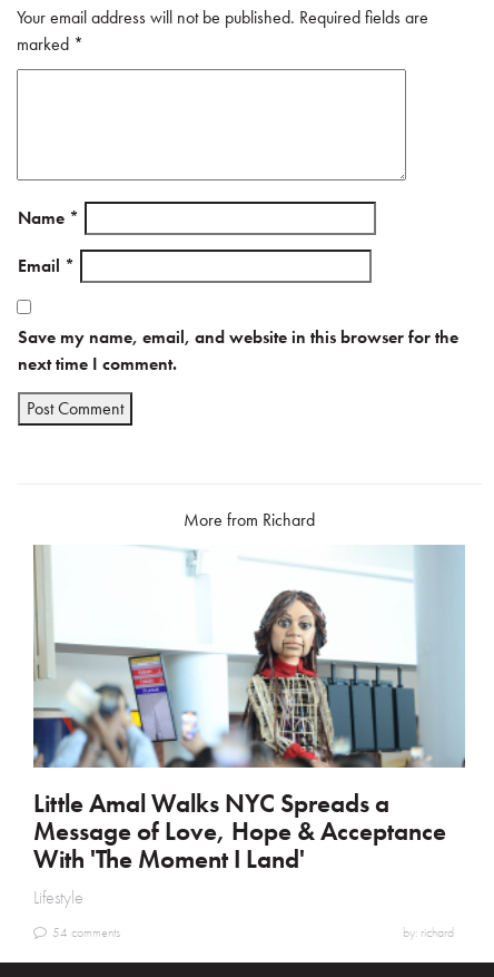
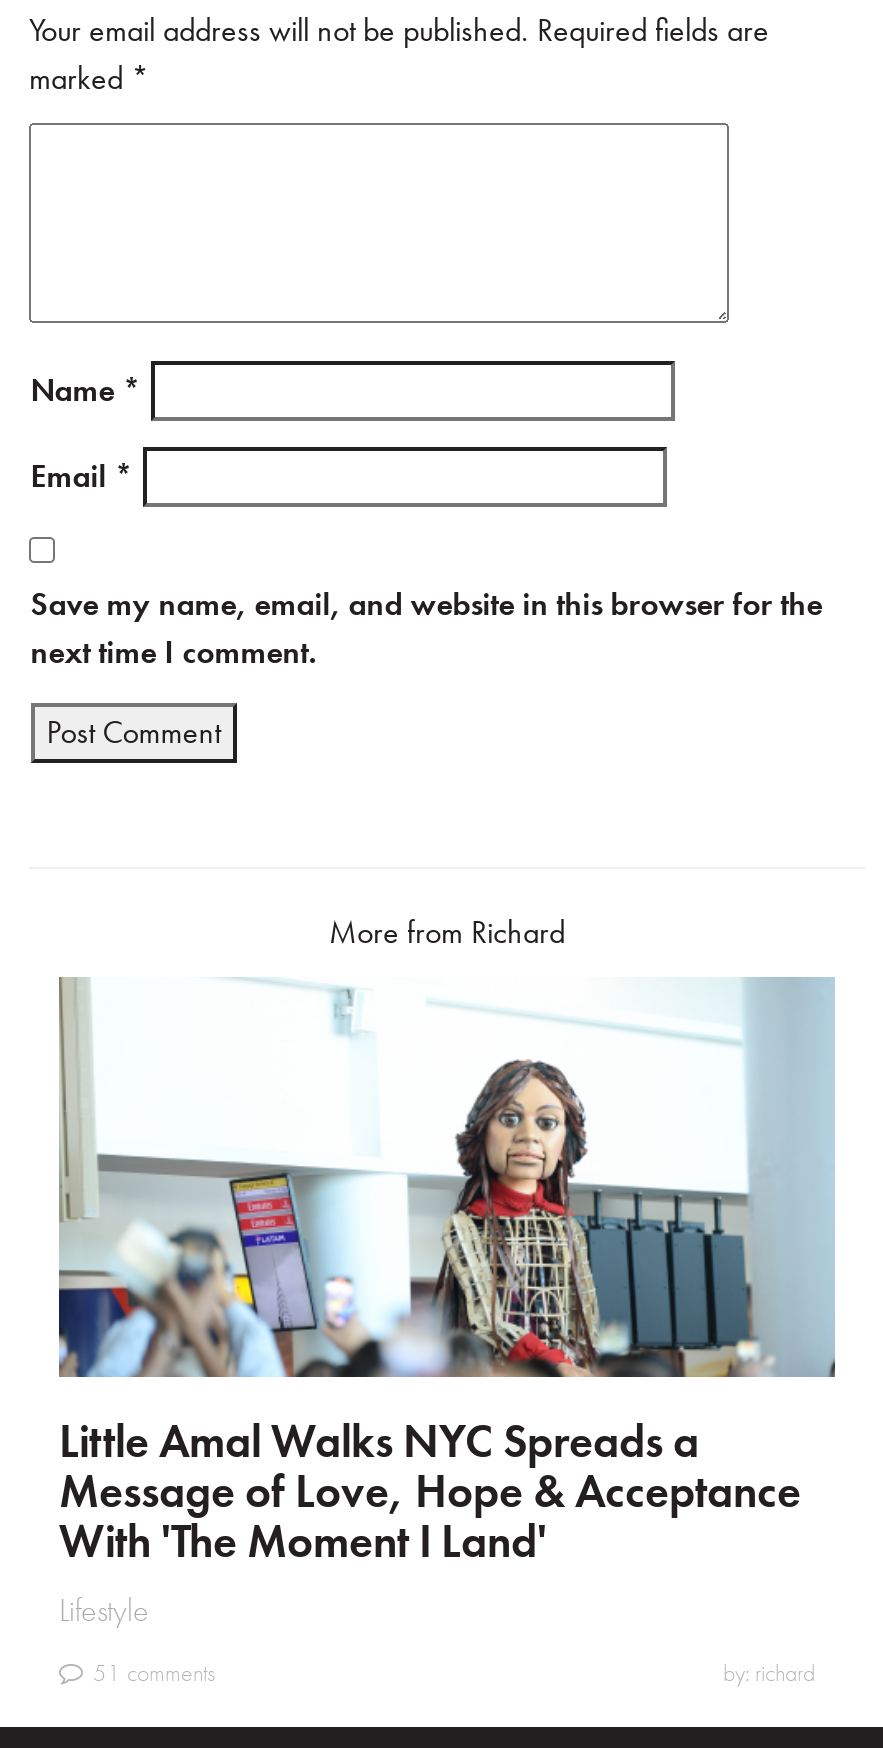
[52,923,120,941] 54 comments -> [93,1657,215,1689] 51 comments

